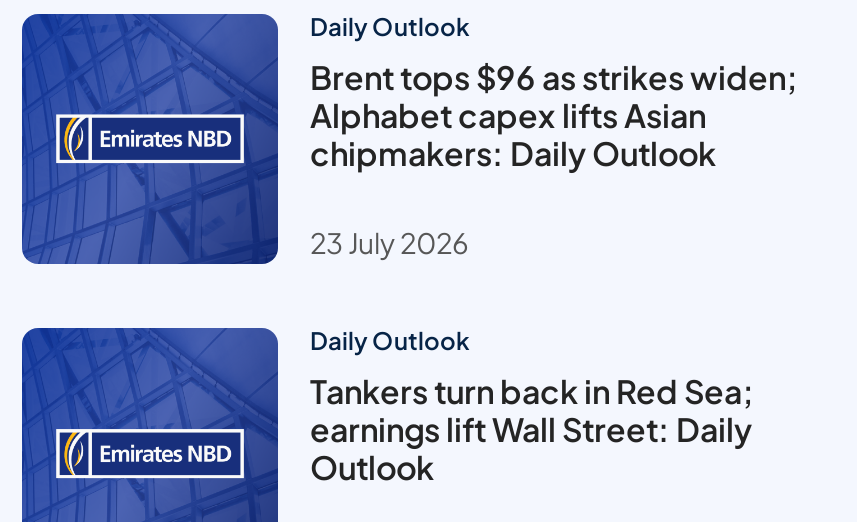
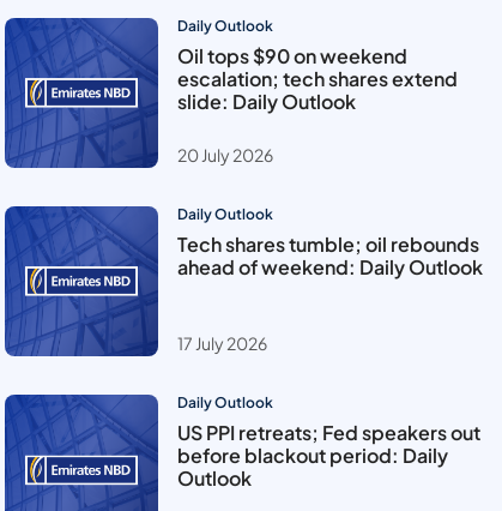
[310,55,798,173] Brent tops $96 as strikes widen; | Alphabet capex lifts Asian | chipmakers: Daily Outlook -> [177,43,458,114] Oil tops $90 on weekend | escalation; tech shares extend | slide: Daily Outlook
[310,224,468,260] 23 July 2026 -> [177,144,273,166] 20 July 2026
[310,370,754,450] Tankers turn back in Red Sea; | earnings lift Wall Street: Daily -> [177,232,483,468] Tech shares tumble; oil rebounds | ahead of weekend: Daily Outlook | 17 July 2026 | Daily Outlook | US PPI retreats; Fed speakers out | before blackout period: Daily

